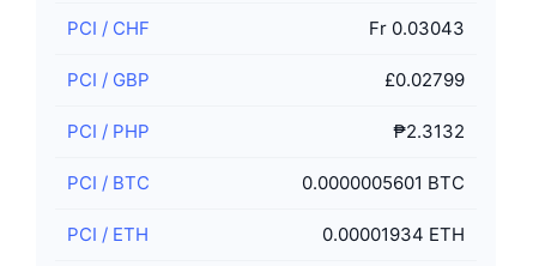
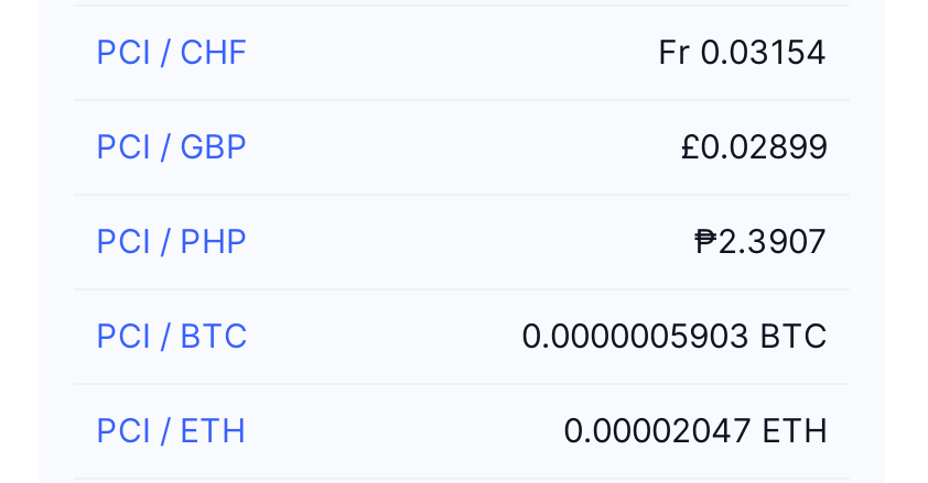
[369,17,465,40] Fr 0.03043 -> [658,31,828,73] Fr 0.03154
[384,68,465,91] £0.02799 -> [680,125,828,167] £0.02899
[393,120,465,143] ₱2.3132 -> [693,220,828,262] ₱2.3907
[302,171,465,194] 0.0000005601 BTC -> [521,315,828,356] 0.0000005903 BTC
[322,223,465,246] 0.00001934 ETH -> [563,409,828,451] 0.00002047 ETH

